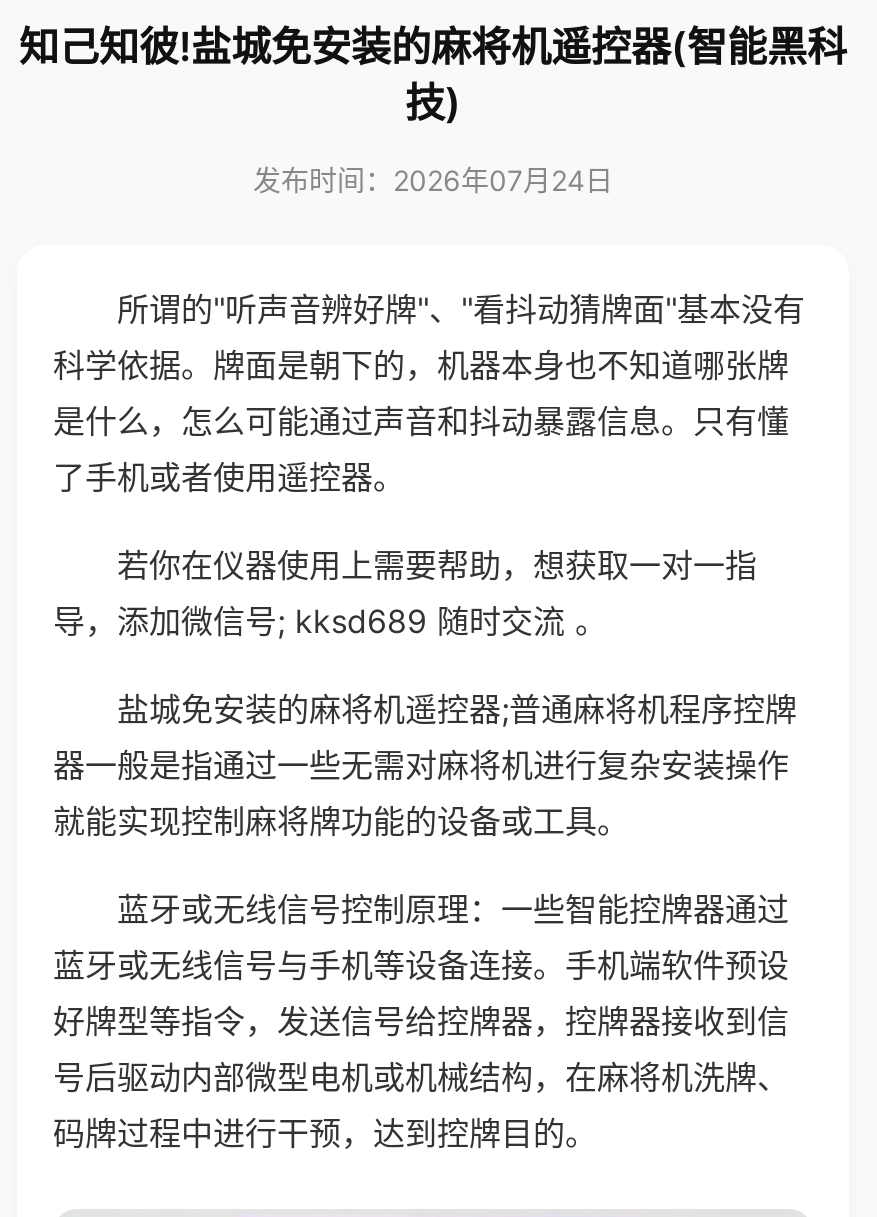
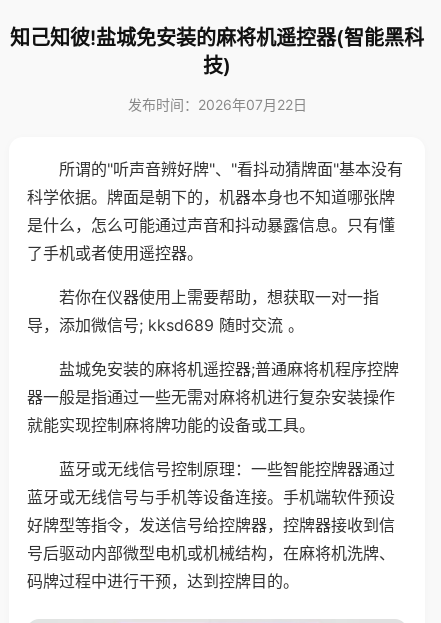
[253,163,613,197] 发布时间：2026年07月24日 -> [127,96,306,113] 发布时间：2026年07月22日

